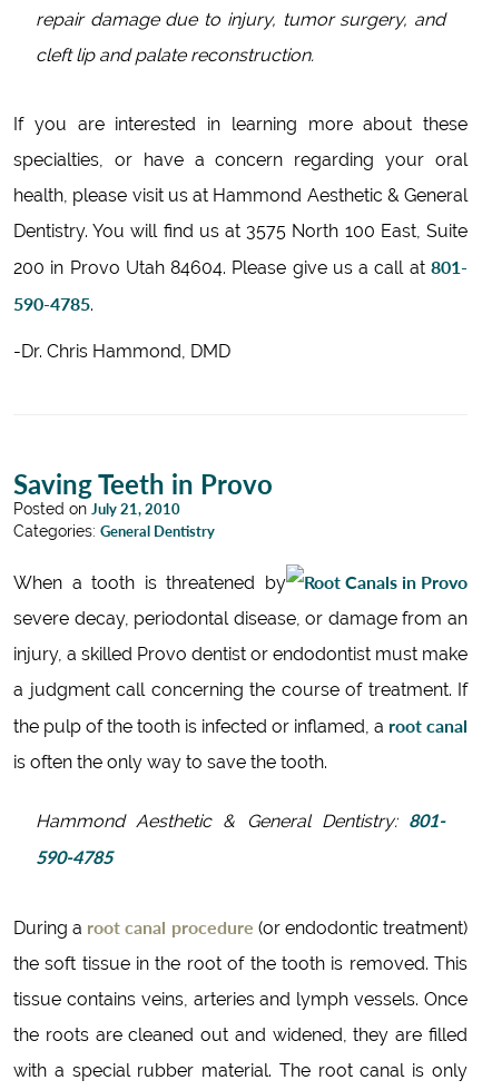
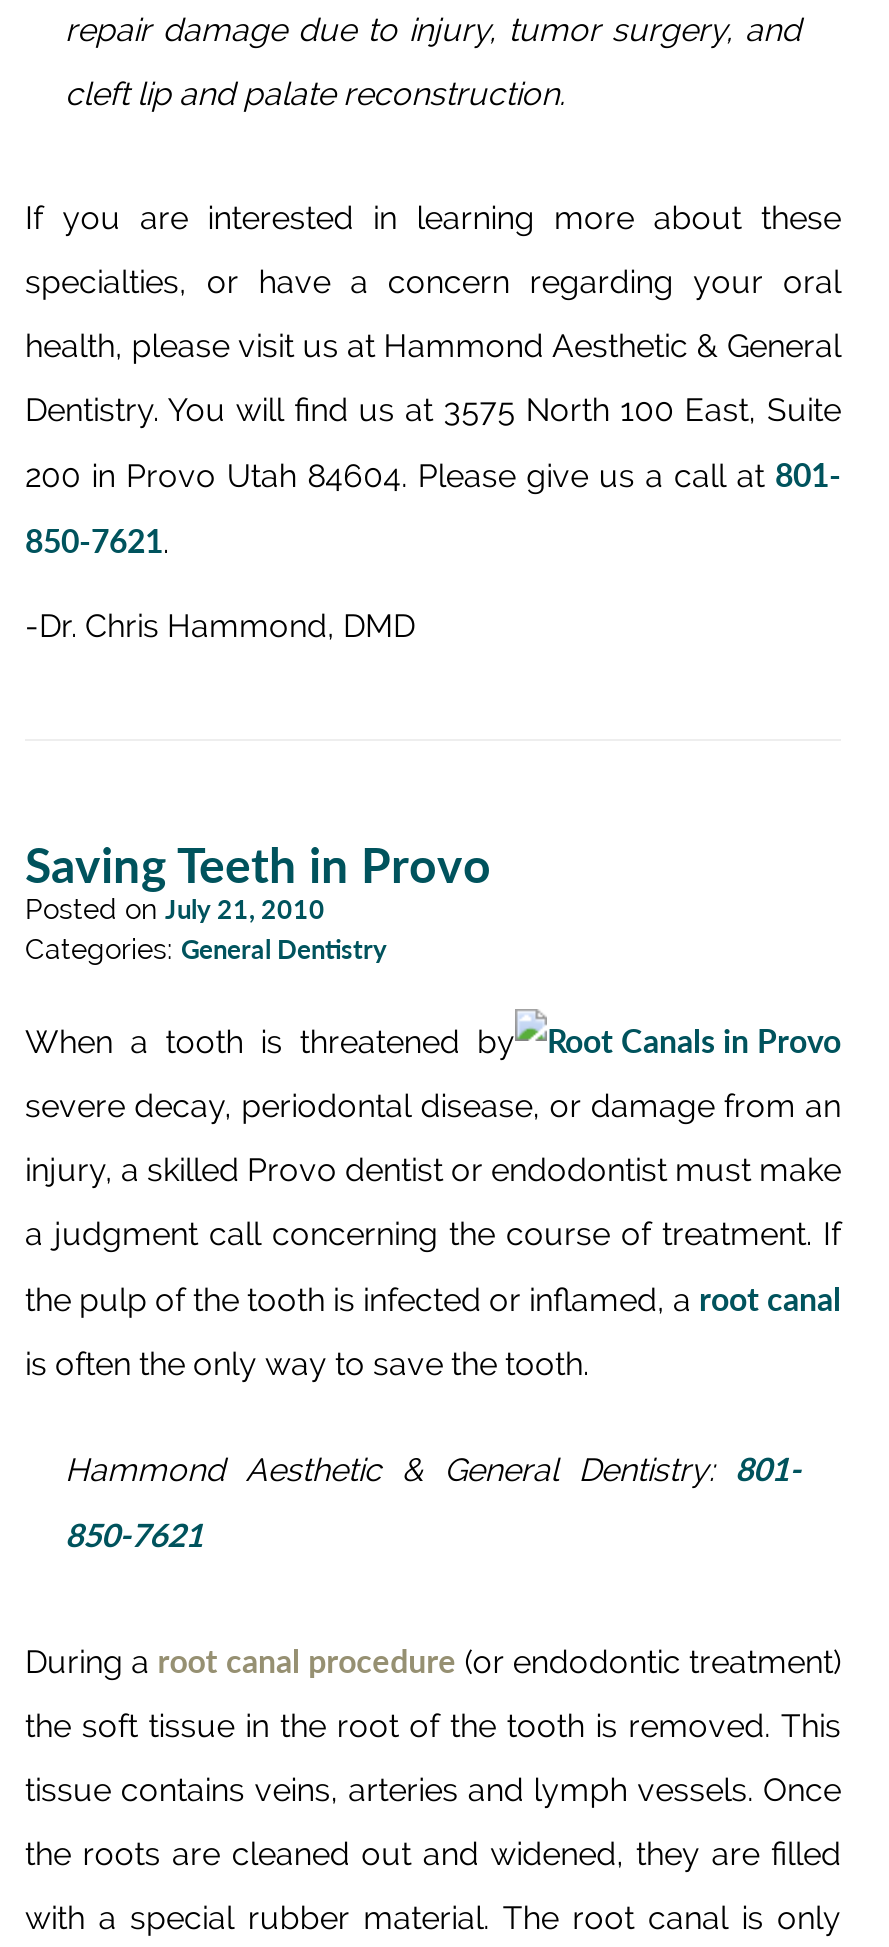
[13,293,94,315] 590-4785. -> [25,521,169,561] 850-7621.
[36,846,112,867] 590-4785 -> [65,1515,203,1553] 850-7621

